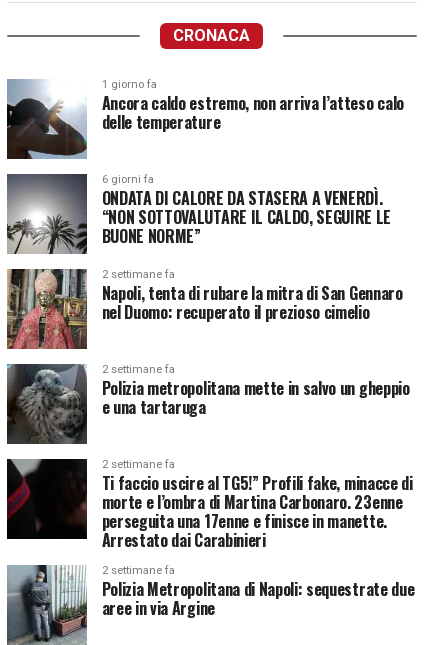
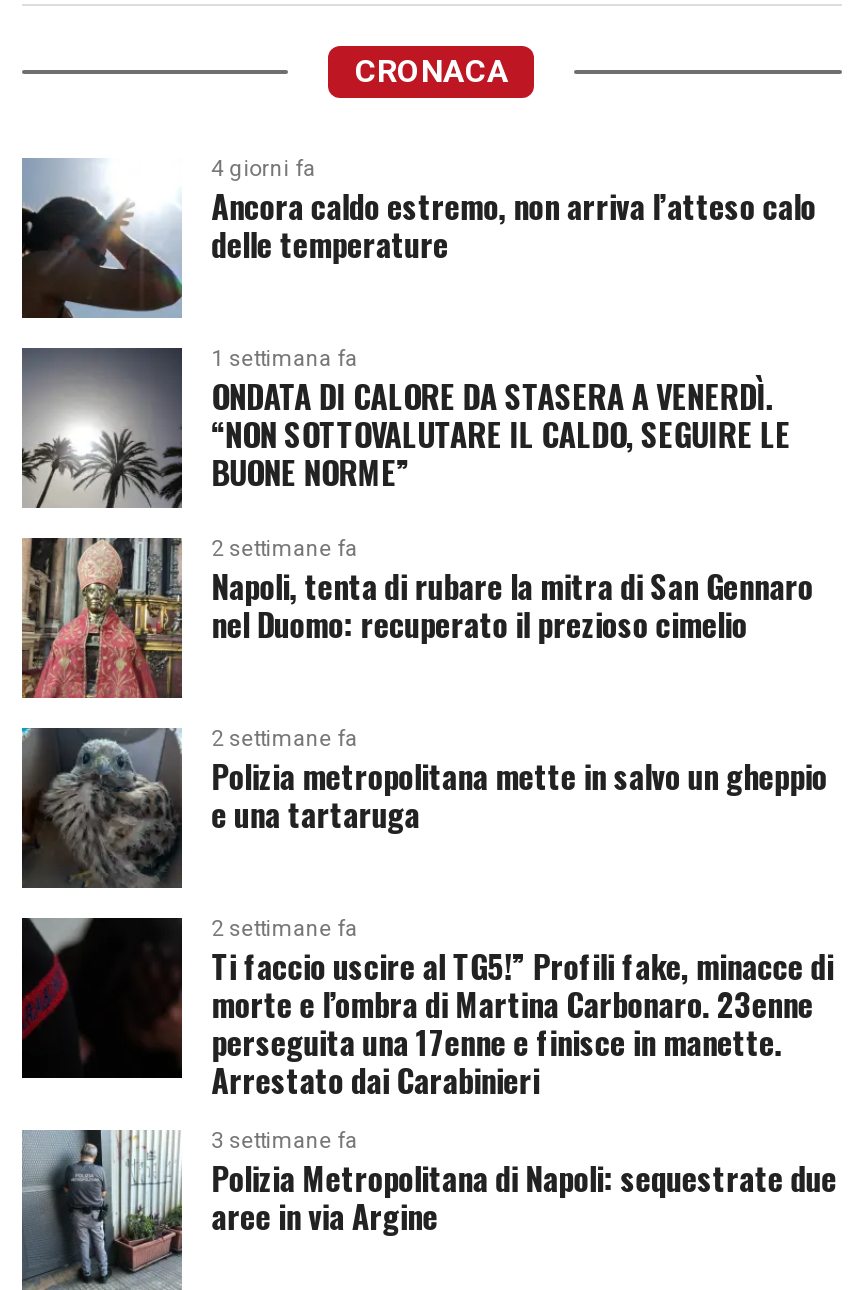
[102,78,157,91] 1 giorno fa -> [211,156,315,182] 4 giorni fa
[102,173,154,186] 6 giorni fa -> [211,346,357,372] 1 settimana fa
[102,564,175,577] 2 settimane fa -> [211,1128,357,1154] 3 settimane fa

